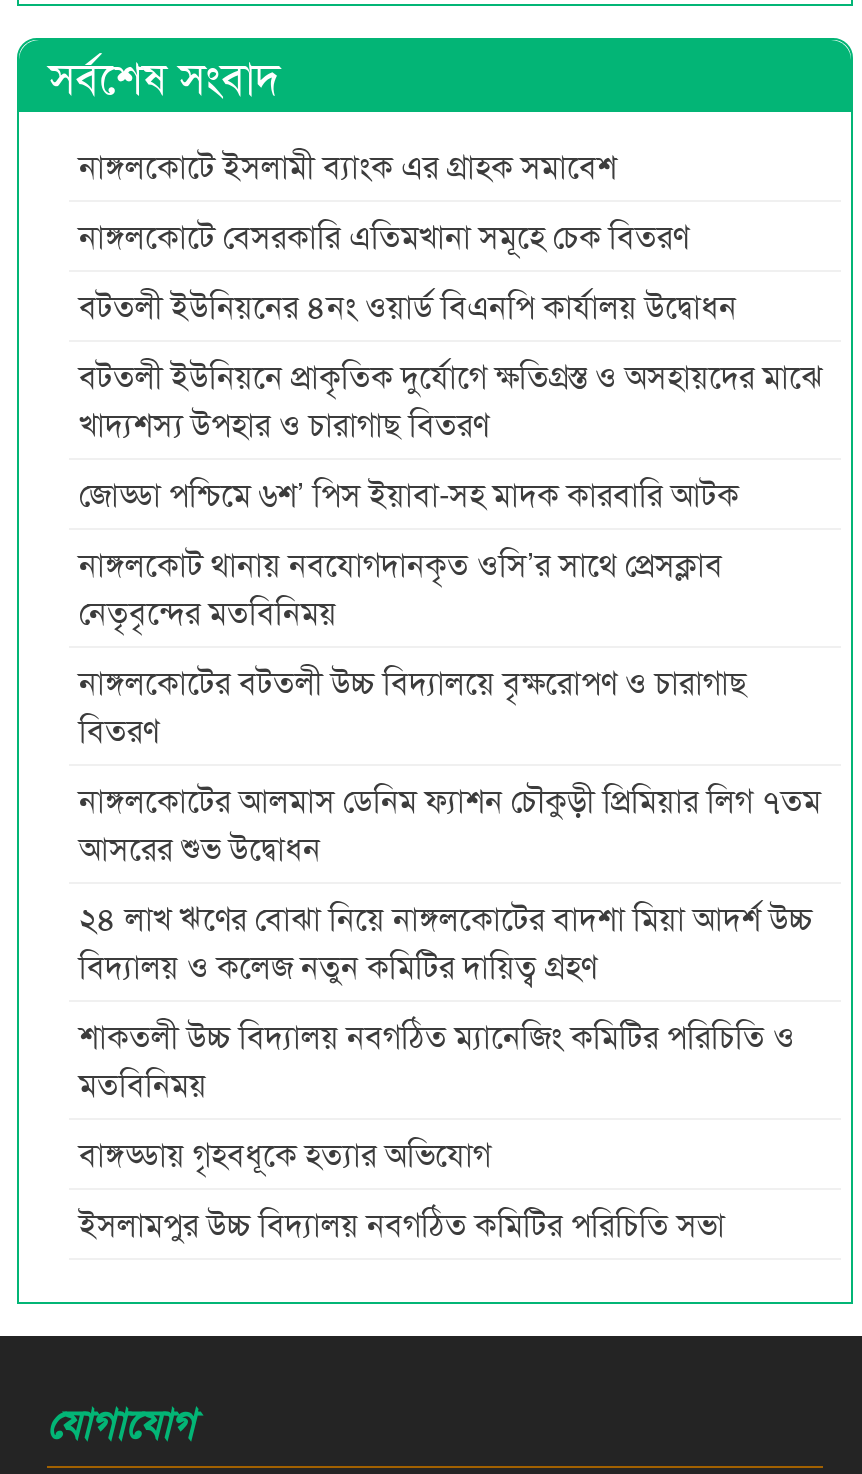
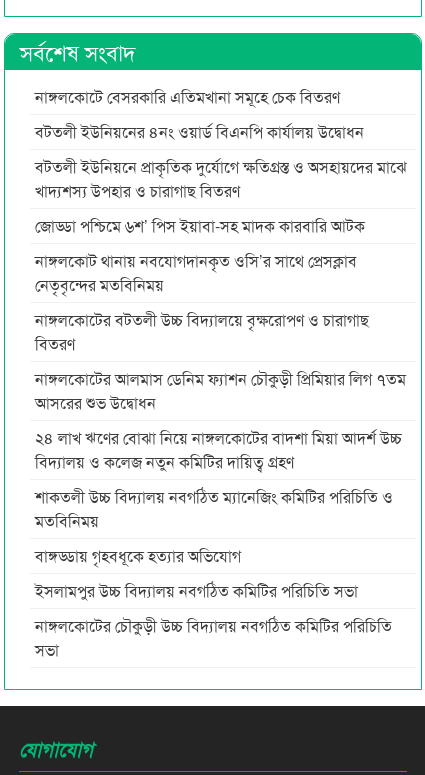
[79,142,625,188] নাঙ্গলকোটে ইসলামী ব্যাংক এর গ্রাহক সমাবেশ -> none
moved [79,212,823,1246] -> [35,85,407,602]: নাঙ্গলকোটে বেসরকারি এতিমখানা সমূহে চেক বিতরণ | বটতলী ইউনিয়নের ৪নং ওয়ার্ড বিএনপি কার্যালয় উদ্বোধন | বটতলী ইউনিয়নে প্রাকৃতিক দুর্যোগে ক্ষতিগ্রস্ত ও অসহায়দের মাঝে | ... | বাঙ্গড্ডায় গৃহবধূকে হত্যার অভিযোগ | ইসলামপুর উচ্চ বিদ্যালয় নবগঠিত কমিটির পরিচিতি সভা
none -> [35,614,392,661] নাঙ্গলকোটের চৌকুড়ী উচ্চ বিদ্যালয় নবগঠিত কমিটির পরিচিতি | সভা

